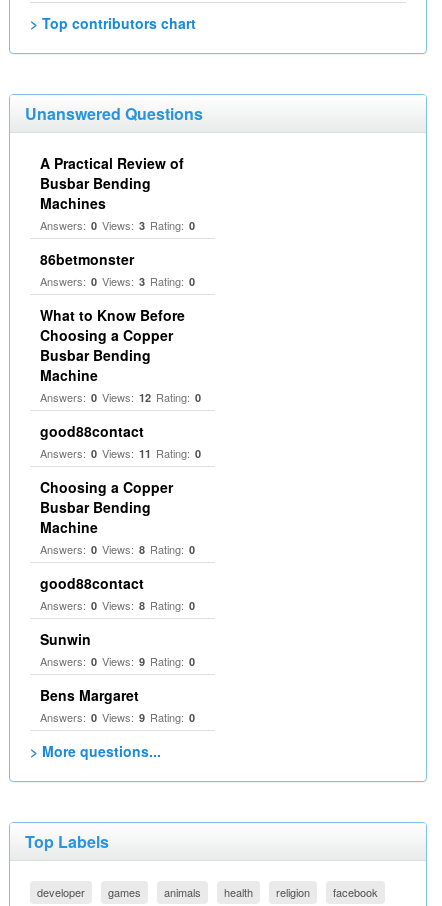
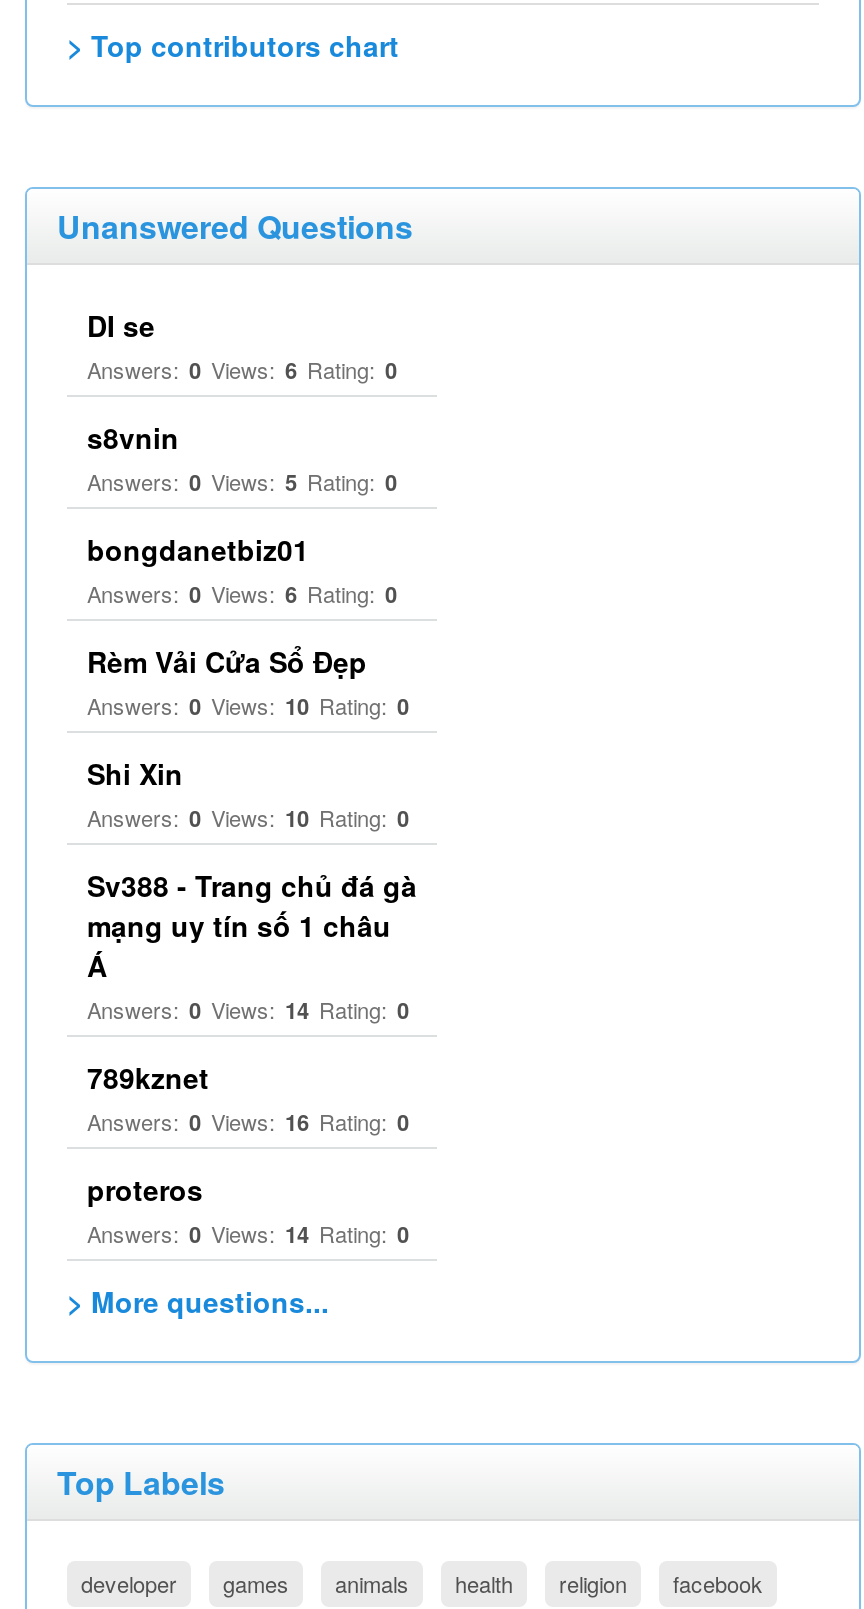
[40,153,195,233] A Practical Review of | Busbar Bending | Machines | Answers: 0 Views: 3 Rating: 0 -> [87,305,397,385] DI se | Answers: 0 Views: 6 Rating: 0
[40,249,195,289] 86betmonster | Answers: 0 Views: 3 Rating: 0 -> [87,417,397,497] s8vnin | Answers: 0 Views: 5 Rating: 0
[40,305,201,405] What to Know Before | Choosing a Copper | Busbar Bending | Machine | Answers: 0 Views: 12 Rating: 0 -> [87,529,397,609] bongdanetbiz01 | Answers: 0 Views: 6 Rating: 0
[40,421,201,461] good88contact | Answers: 0 Views: 11 Rating: 0 -> [87,641,409,721] Rèm Vải Cửa Sổ Đẹp | Answers: 0 Views: 10 Rating: 0
[40,477,195,557] Choosing a Copper | Busbar Bending | Machine | Answers: 0 Views: 8 Rating: 0 -> [87,753,409,833] Shi Xin | Answers: 0 Views: 10 Rating: 0
[40,573,195,613] good88contact | Answers: 0 Views: 8 Rating: 0 -> [87,865,417,1025] Sv388 - Trang chủ đá gà | mạng uy tín số 1 châu | Á | Answers: 0 Views: 14 Rating: 0
[40,629,195,669] Sunwin | Answers: 0 Views: 9 Rating: 0 -> [87,1057,409,1137] 789kznet | Answers: 0 Views: 16 Rating: 0
[40,685,195,725] Bens Margaret | Answers: 0 Views: 9 Rating: 0 -> [87,1169,409,1249] proteros | Answers: 0 Views: 14 Rating: 0

